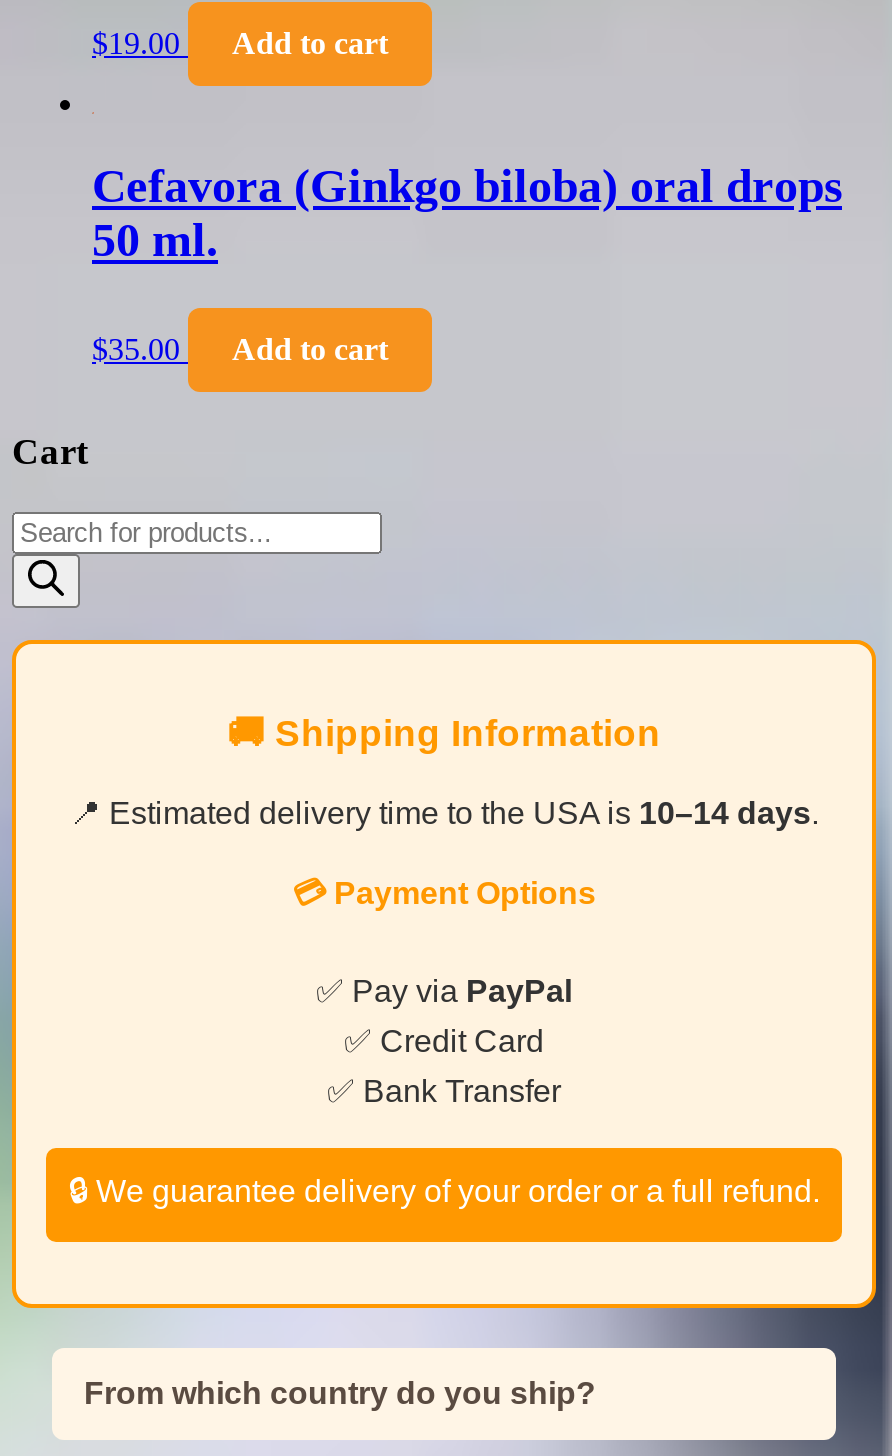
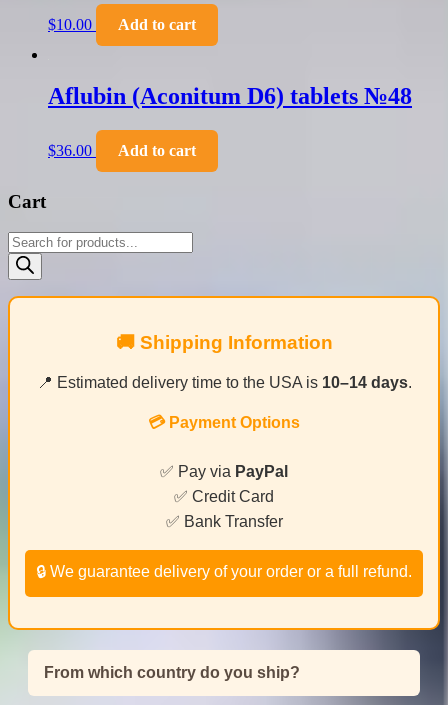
[92,25,388,59] $19.00 Add to cart -> [48,15,196,32] $10.00 Add to cart
[92,161,842,267] Cefavora (Ginkgo biloba) oral drops | 50 ml. -> [48,83,412,109] Aflubin (Aconitum D6) tablets №48
[92,333,388,367] $35.00 Add to cart -> [48,142,196,159] $36.00 Add to cart

